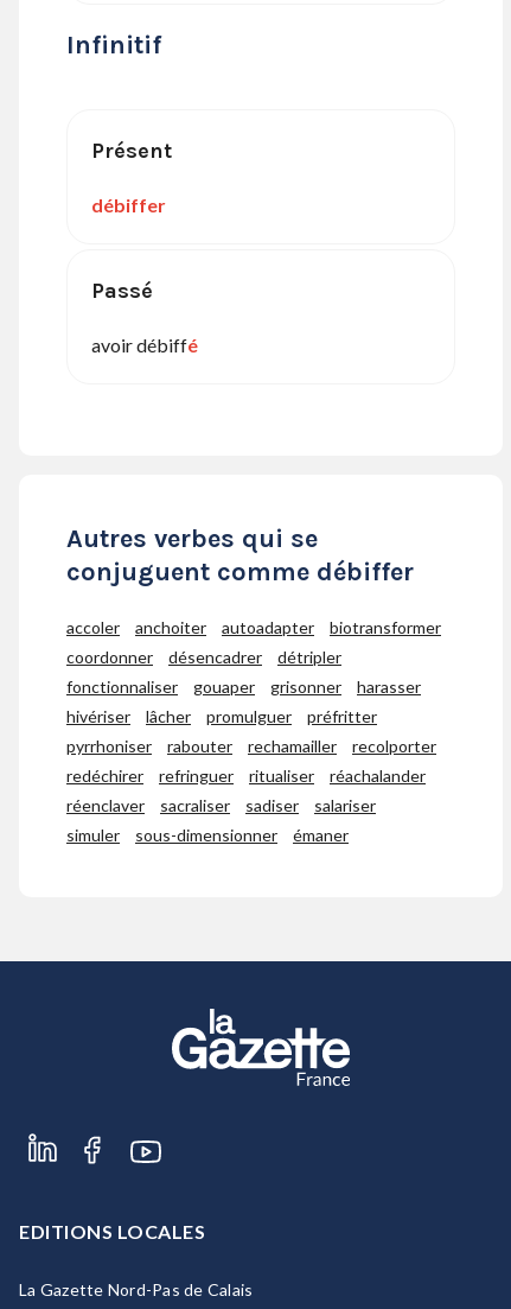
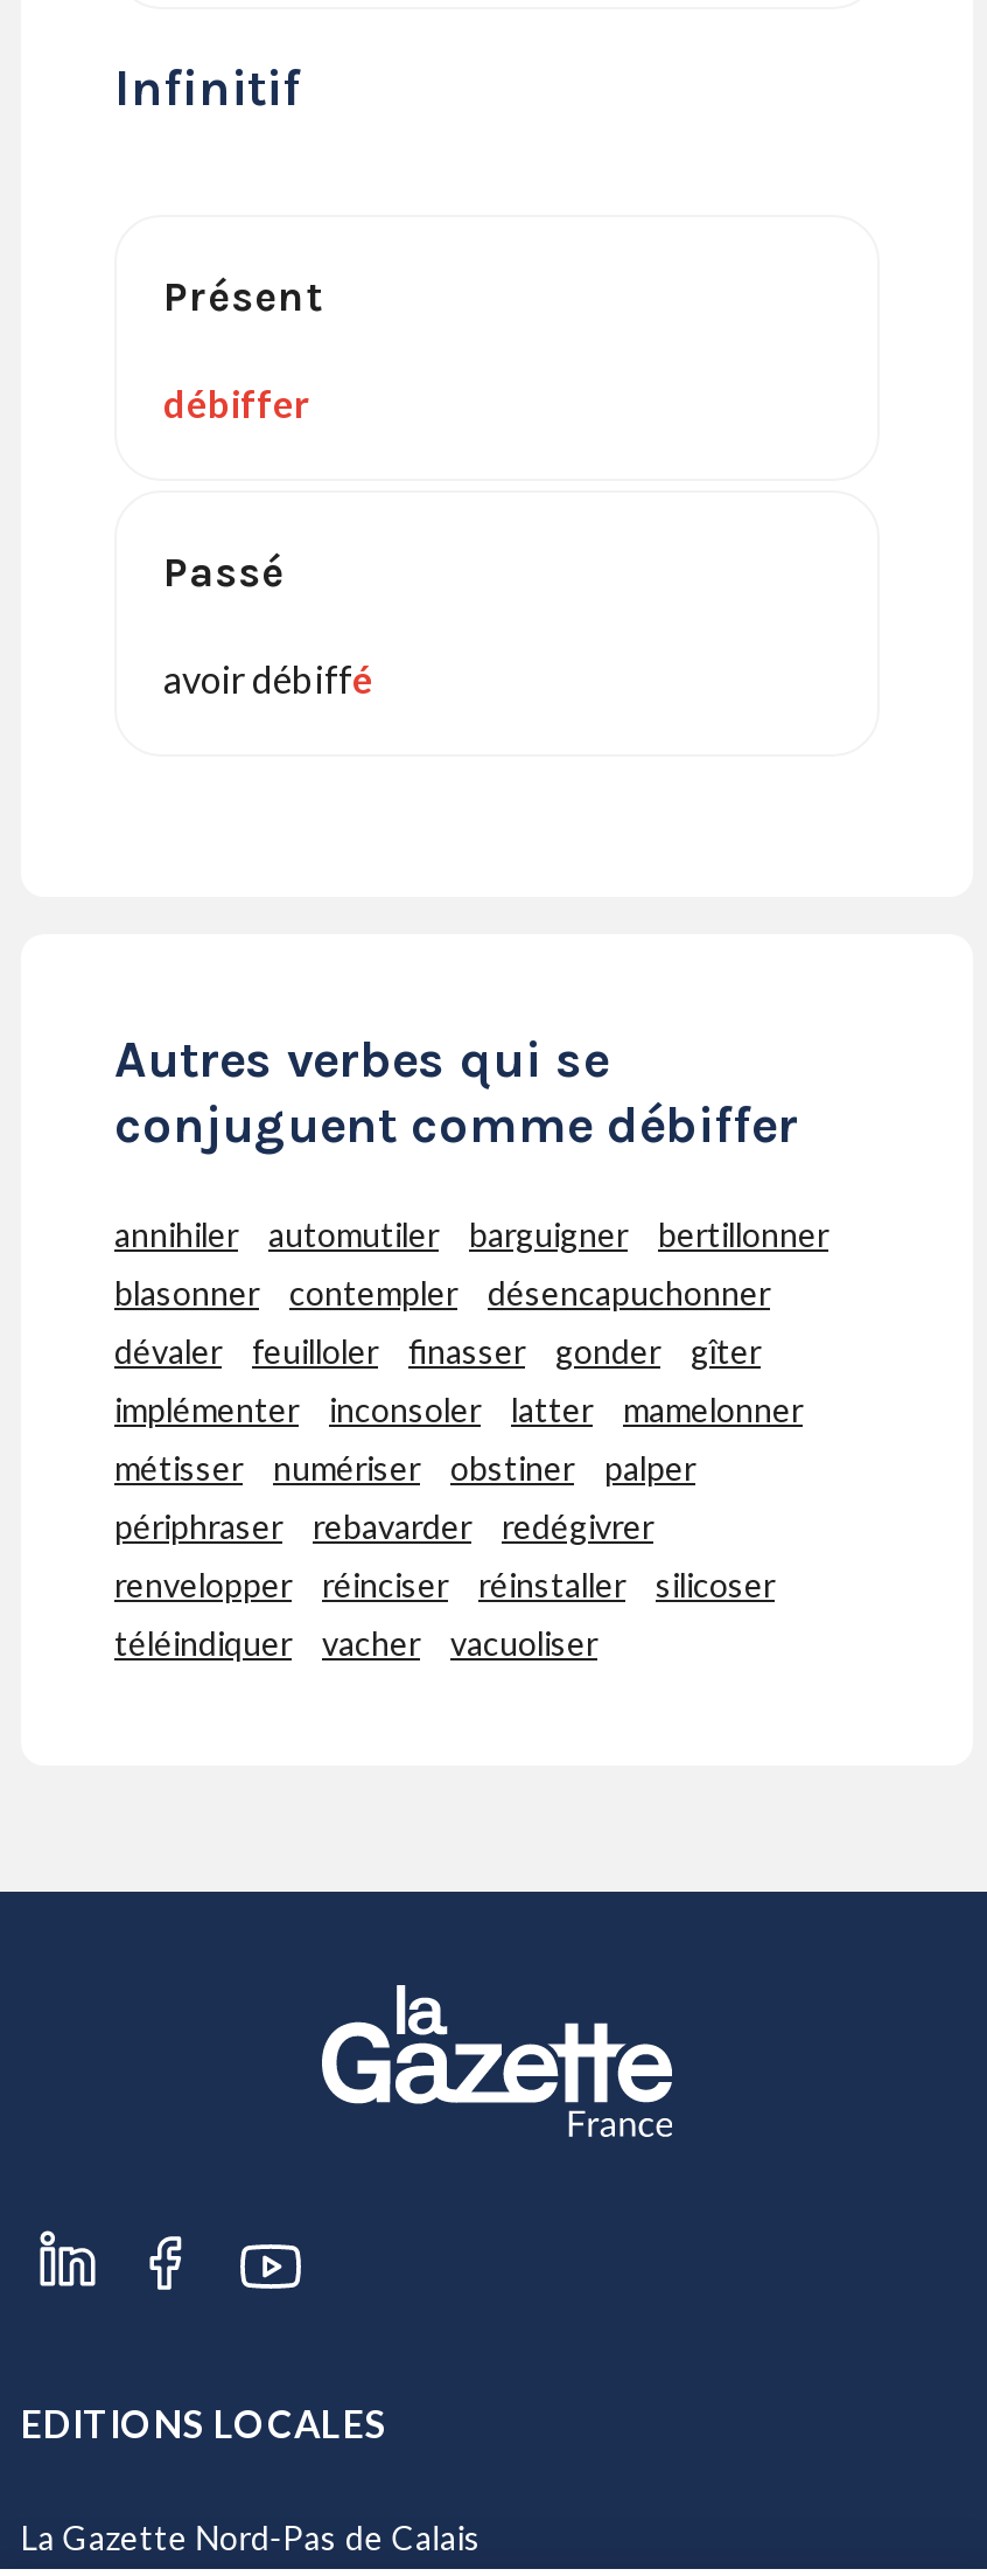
[66,617,441,637] accoler | anchoiter | autoadapter | biotransformer -> [114,1214,828,1254] annihiler | automutiler | barguigner | bertillonner
[66,647,341,667] coordonner | désencadrer | détripler -> [114,1273,770,1313] blasonner | contempler | désencapuchonner
[66,676,421,697] fonctionnaliser | gouaper | grisonner | harasser -> [114,1331,761,1371] dévaler | feuilloler | finasser | gonder | gîter
[66,706,377,726] hivériser | lâcher | promulguer | préfritter -> [114,1390,803,1429] implémenter | inconsoler | latter | mamelonner
[66,736,436,756] pyrrhoniser | rabouter | rechamailler | recolporter -> [114,1448,695,1488] métisser | numériser | obstiner | palper
[66,765,426,786] redéchirer | refringuer | ritualiser | réachalander -> [114,1506,653,1546] périphraser | rebavarder | redégivrer
[66,795,376,815] réenclaver | sacraliser | sadiser | salariser -> [114,1565,775,1604] renvelopper | réinciser | réinstaller | silicoser
[66,825,349,845] simuler | sous-dimensionner | émaner -> [114,1623,597,1663] téléindiquer | vacher | vacuoliser

